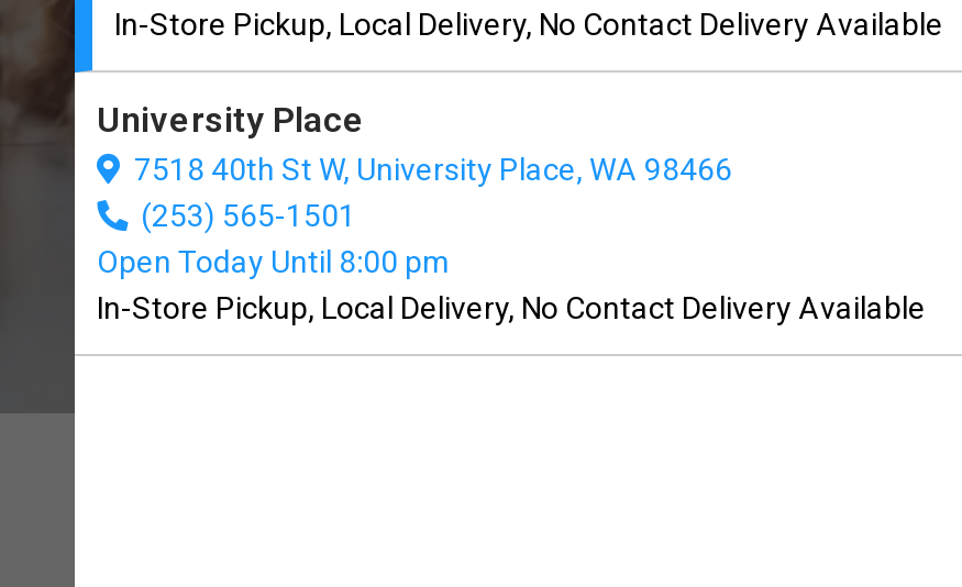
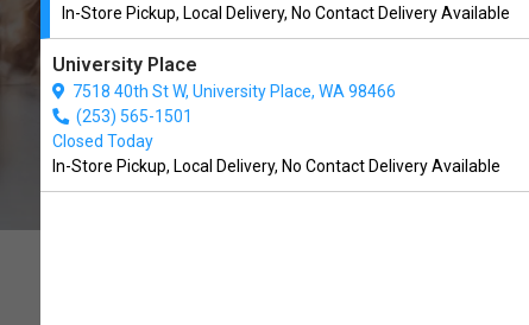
[97,244,451,279] Open Today Until 8:00 pm -> [52,132,153,151] Closed Today

